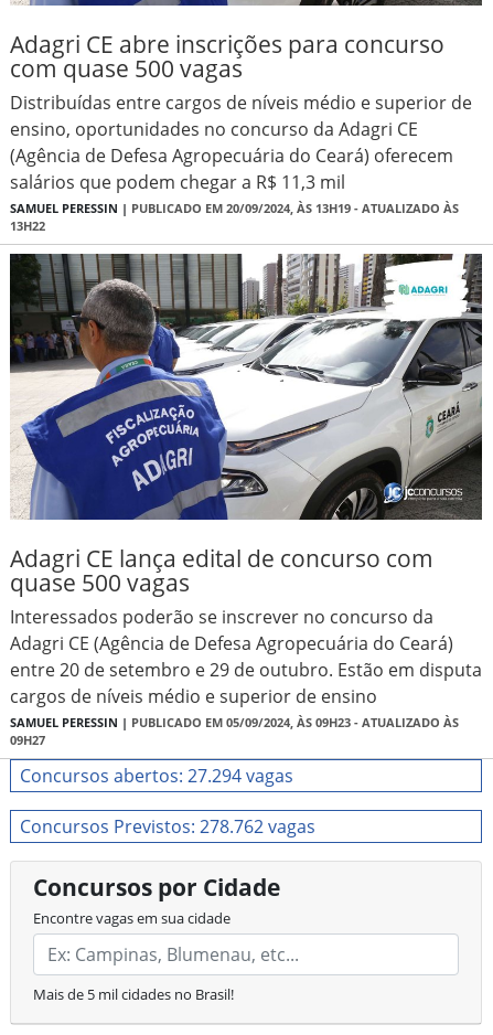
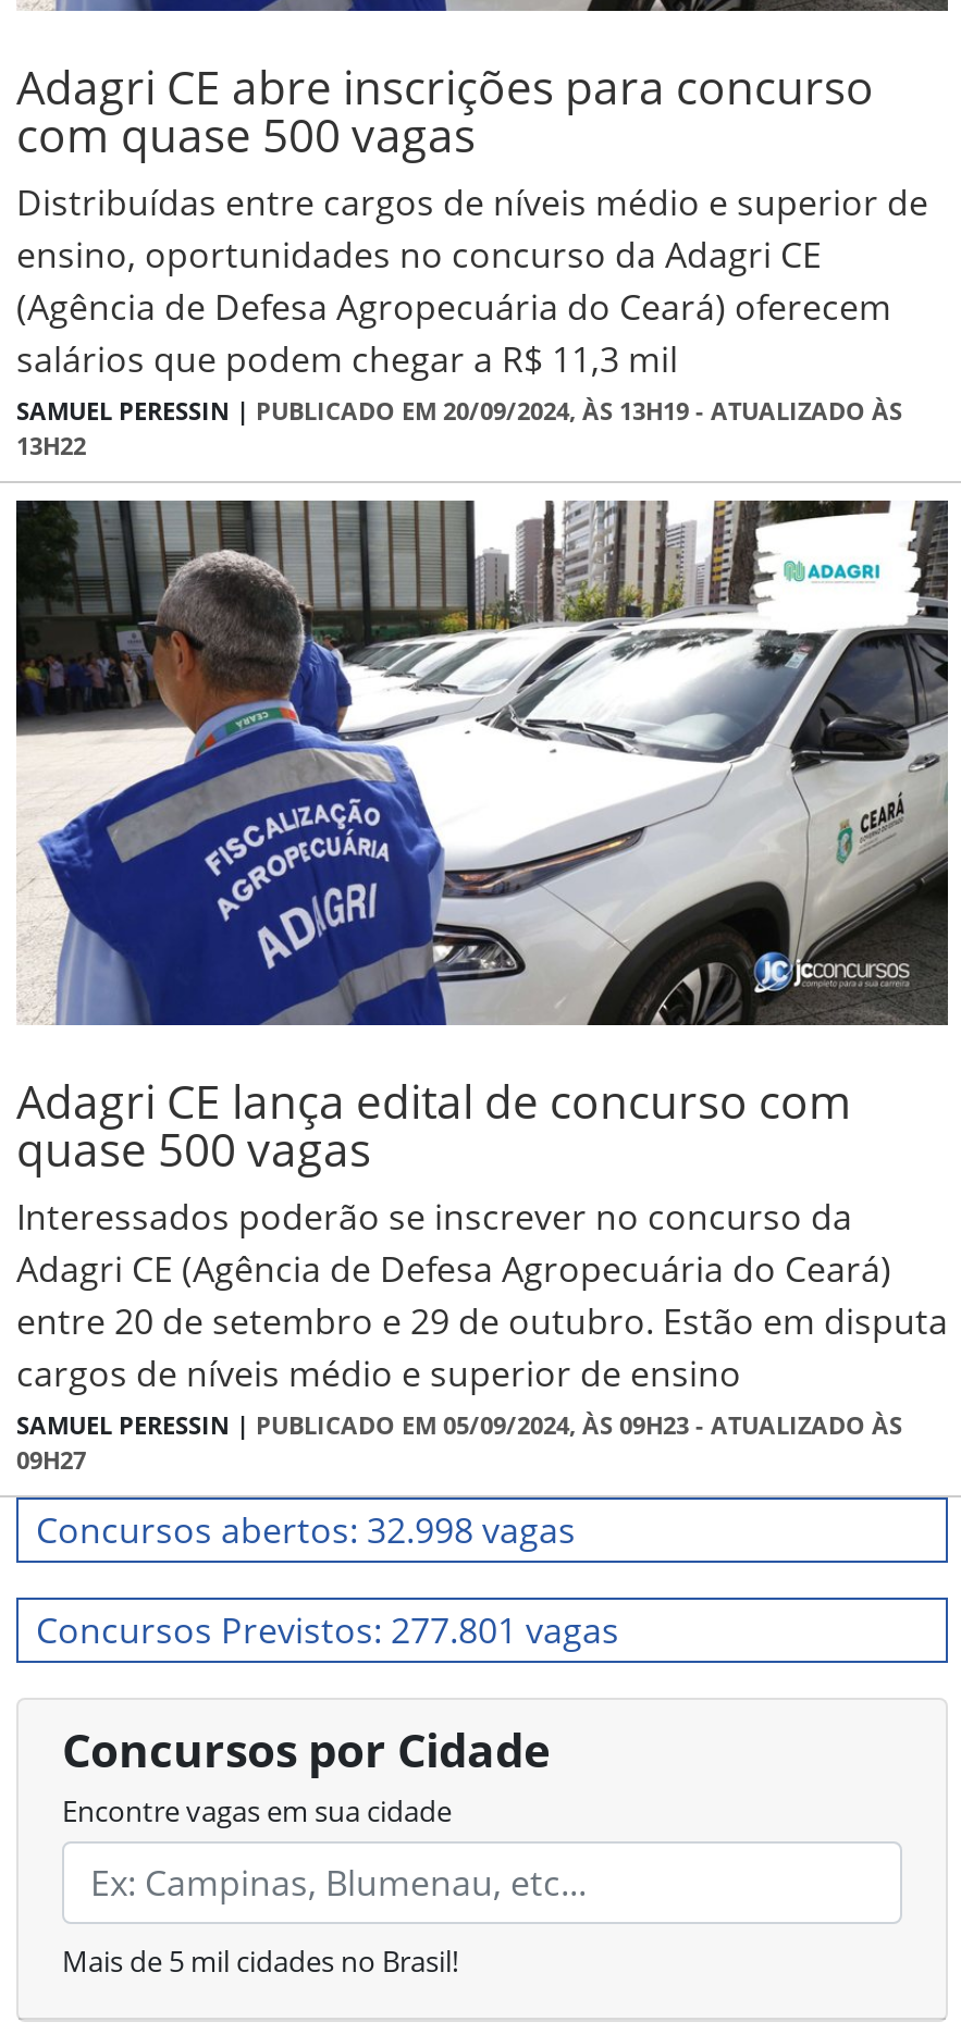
[20,763,293,787] Concursos abertos: 27.294 vagas -> [36,1505,576,1553] Concursos abertos: 32.998 vagas
[20,814,315,838] Concursos Previstos: 278.762 vagas -> [36,1605,619,1653] Concursos Previstos: 277.801 vagas

